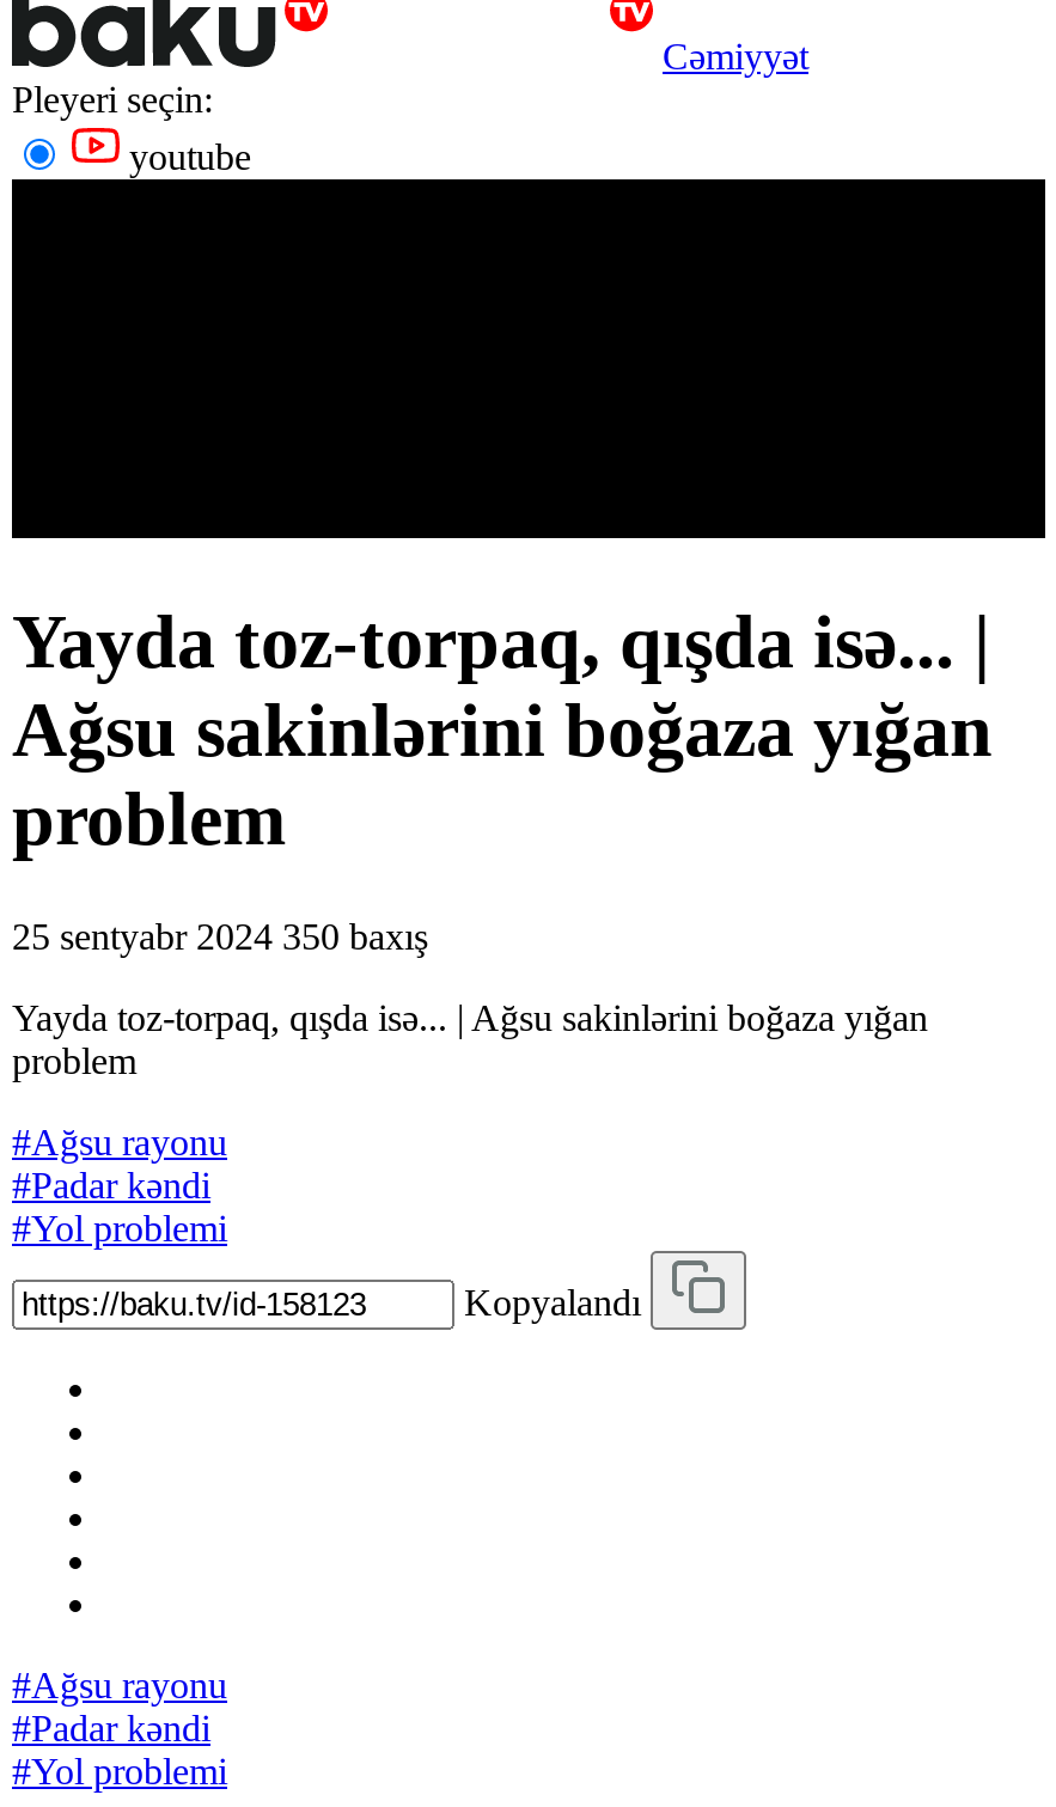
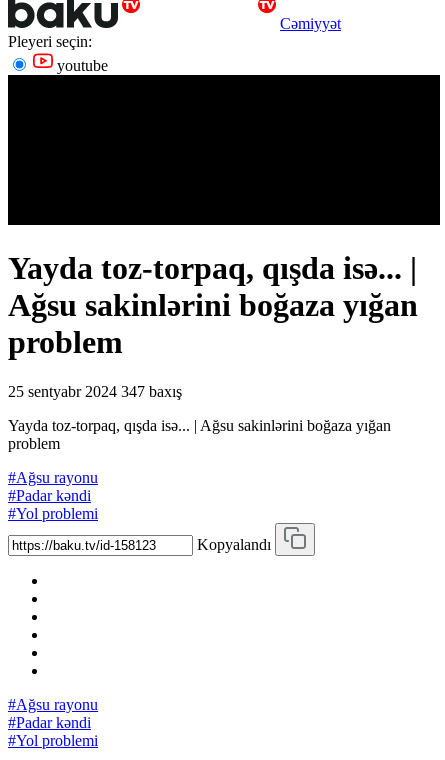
[12,916,428,956] 25 sentyabr 2024 350 baxış -> [8,383,182,400] 25 sentyabr 2024 347 baxış

